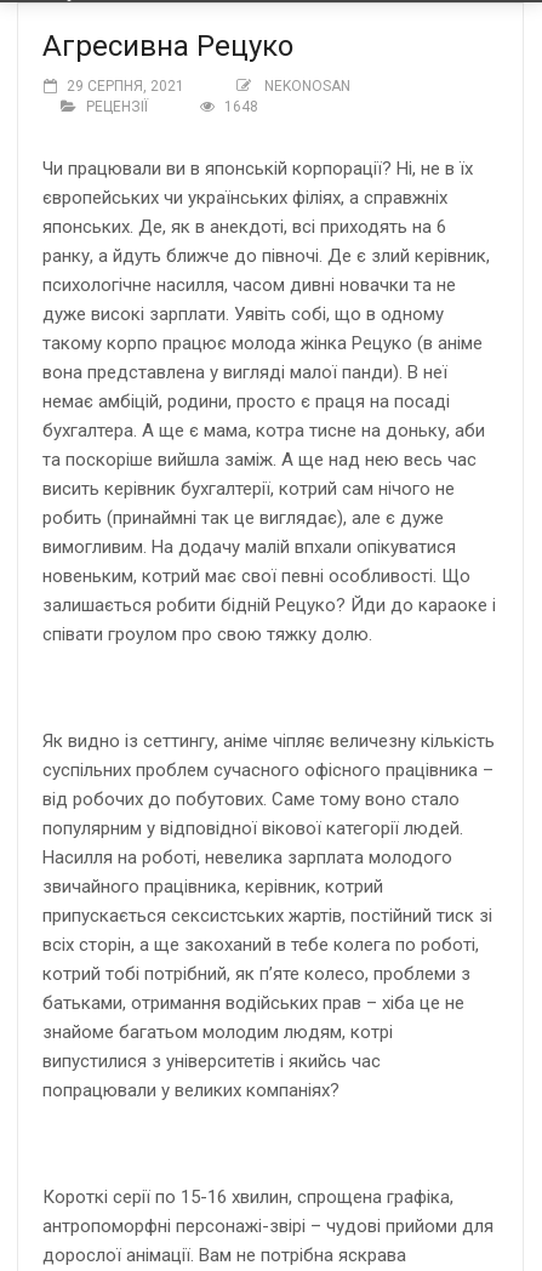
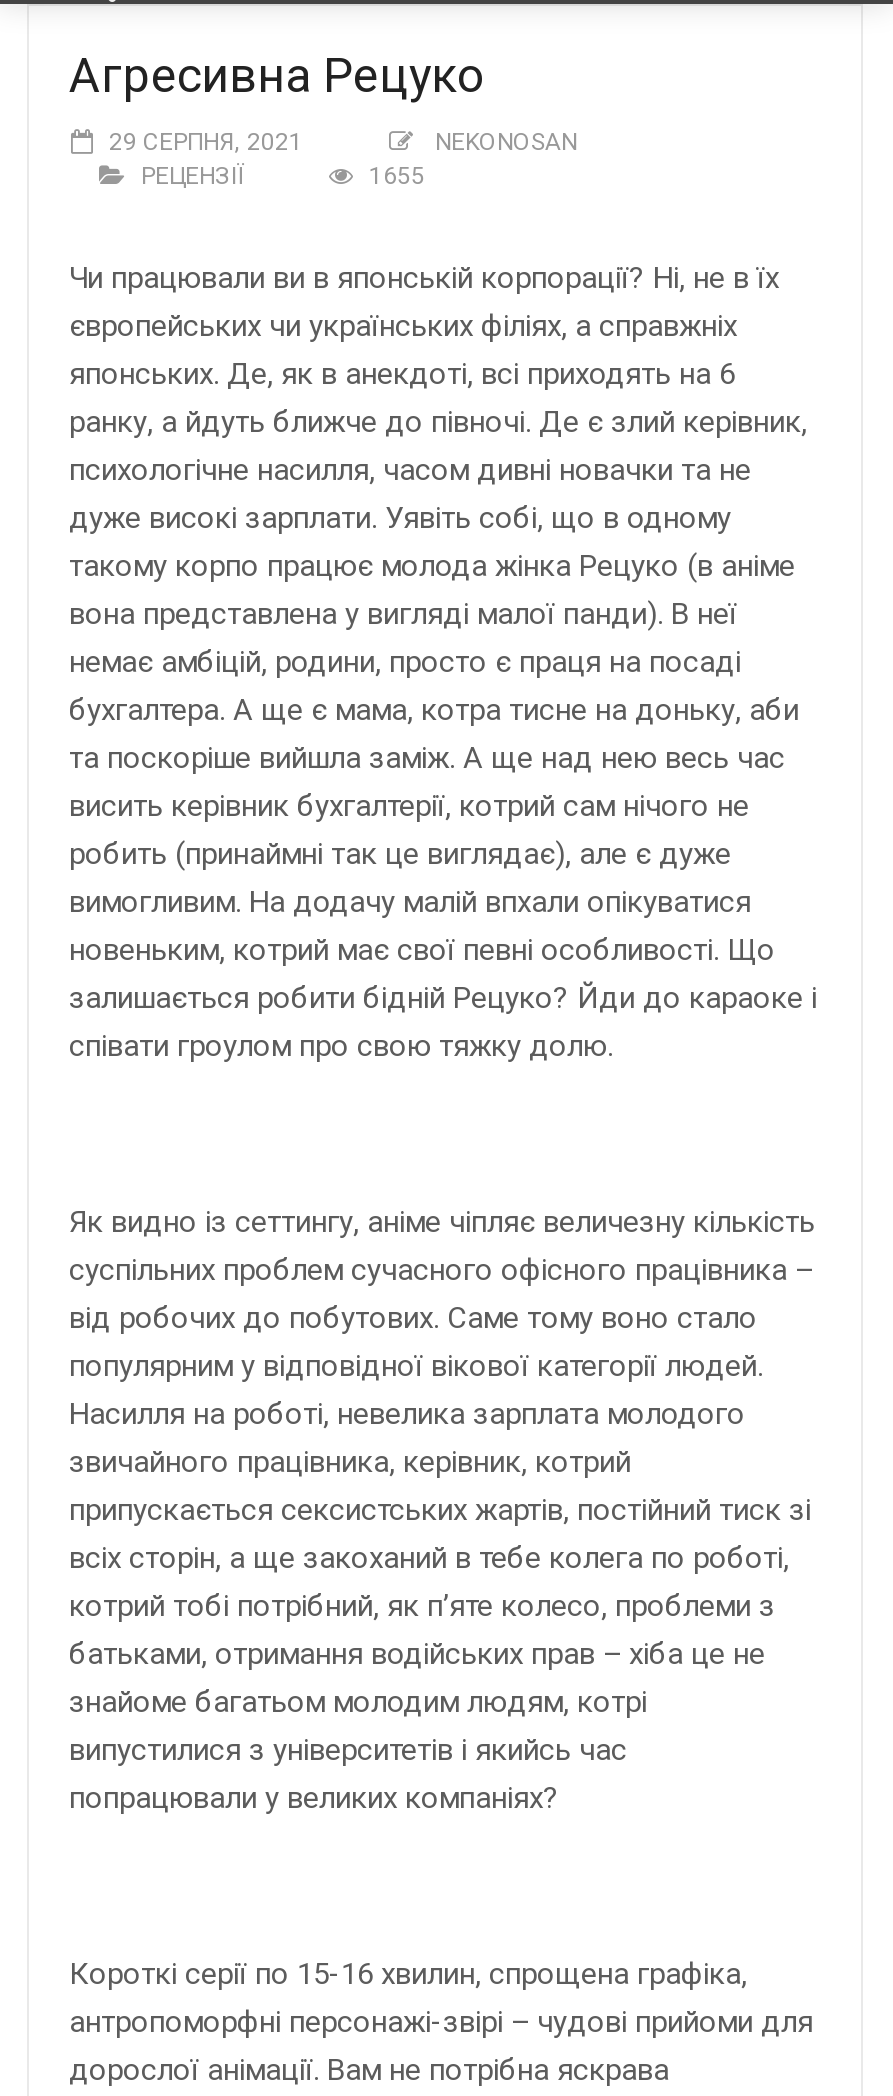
[224,98,258,115] 1648 -> [369,162,425,190] 1655

